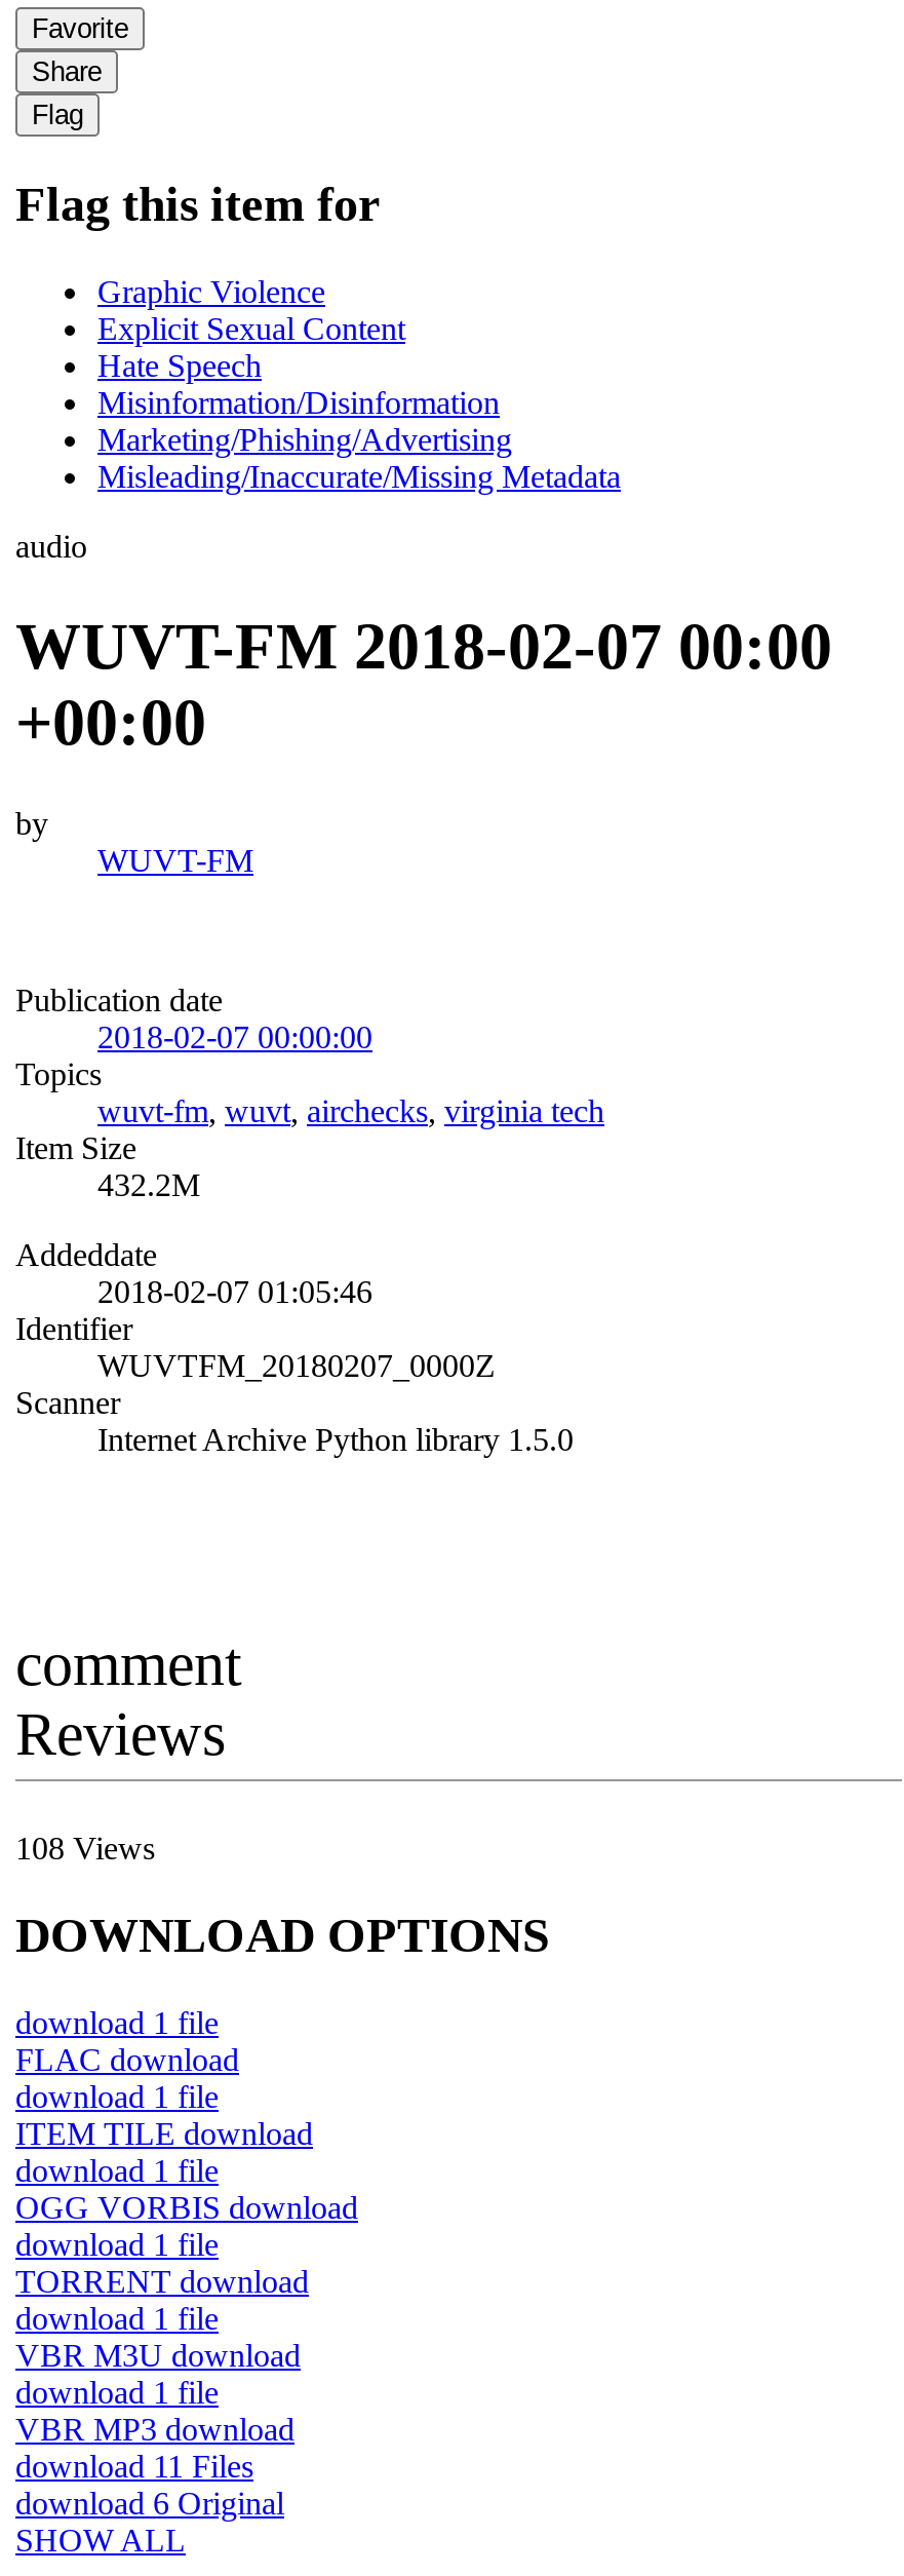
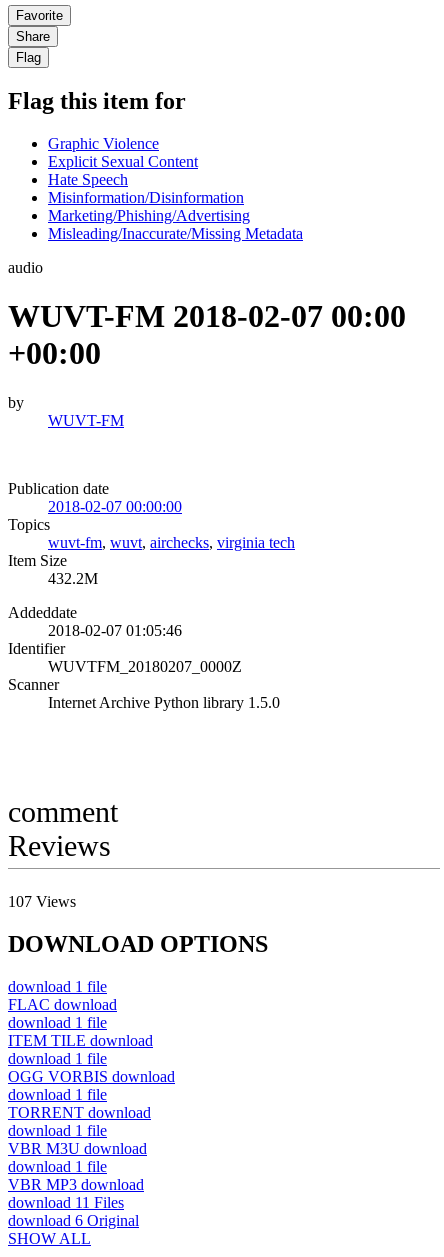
[15,1831,155,1866] 108 Views -> [8,893,76,910] 107 Views

